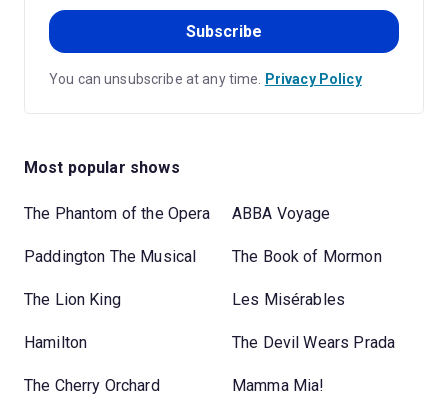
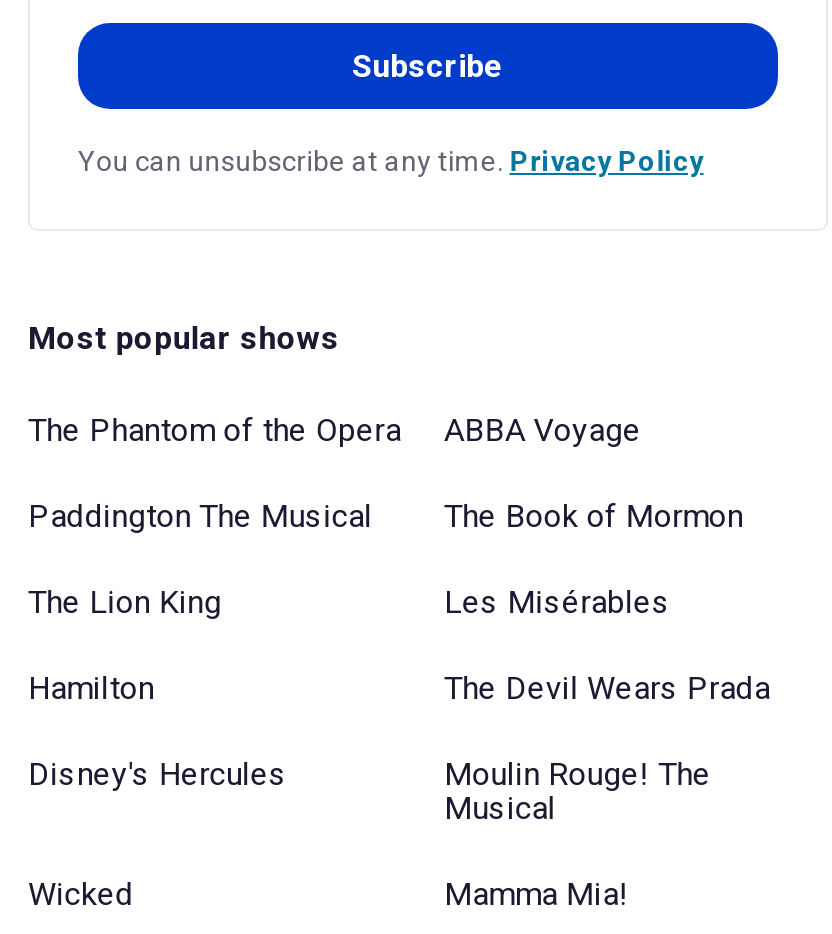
[24,376,160,395] The Cherry Orchard -> [28,755,711,913] Disney's Hercules | Moulin Rouge! The | Musical | Wicked

